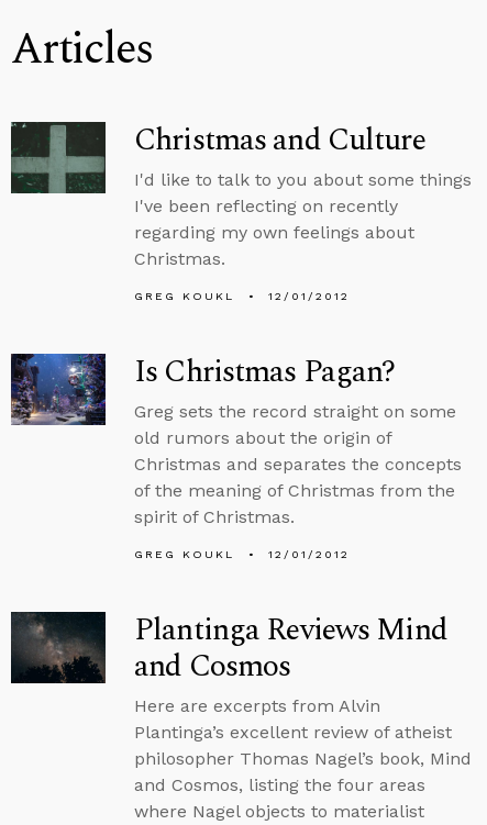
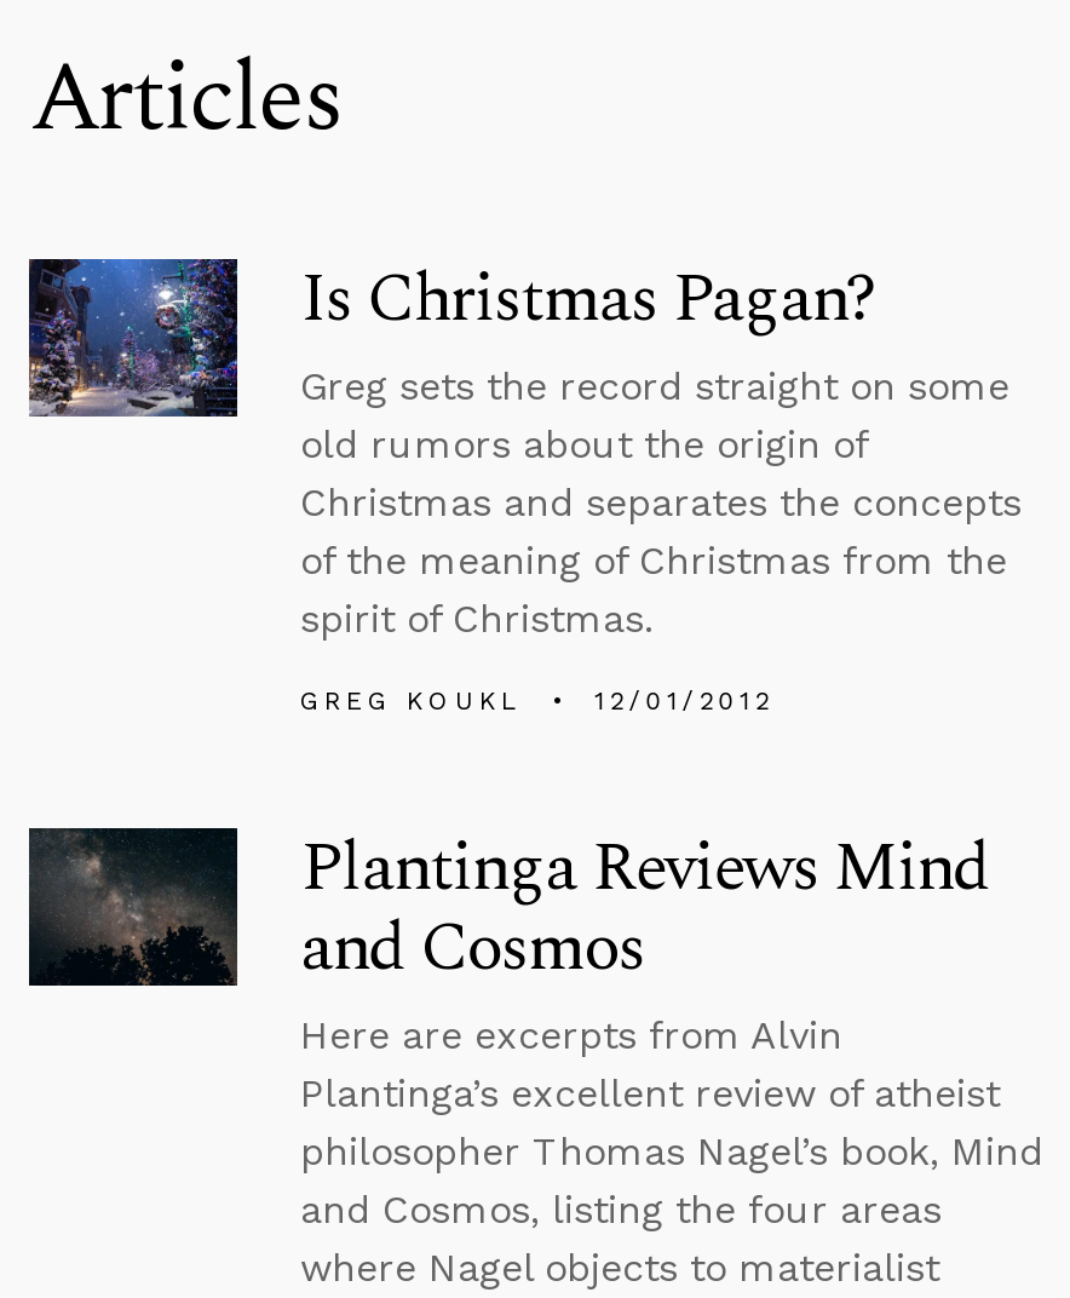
[10,116,472,303] [image] | Christmas and Culture | I'd like to talk to you about some things | I've been reflecting on recently | regarding my own feelings about | Christmas. | GREG KOUKL | 12/01/2012 -> none

